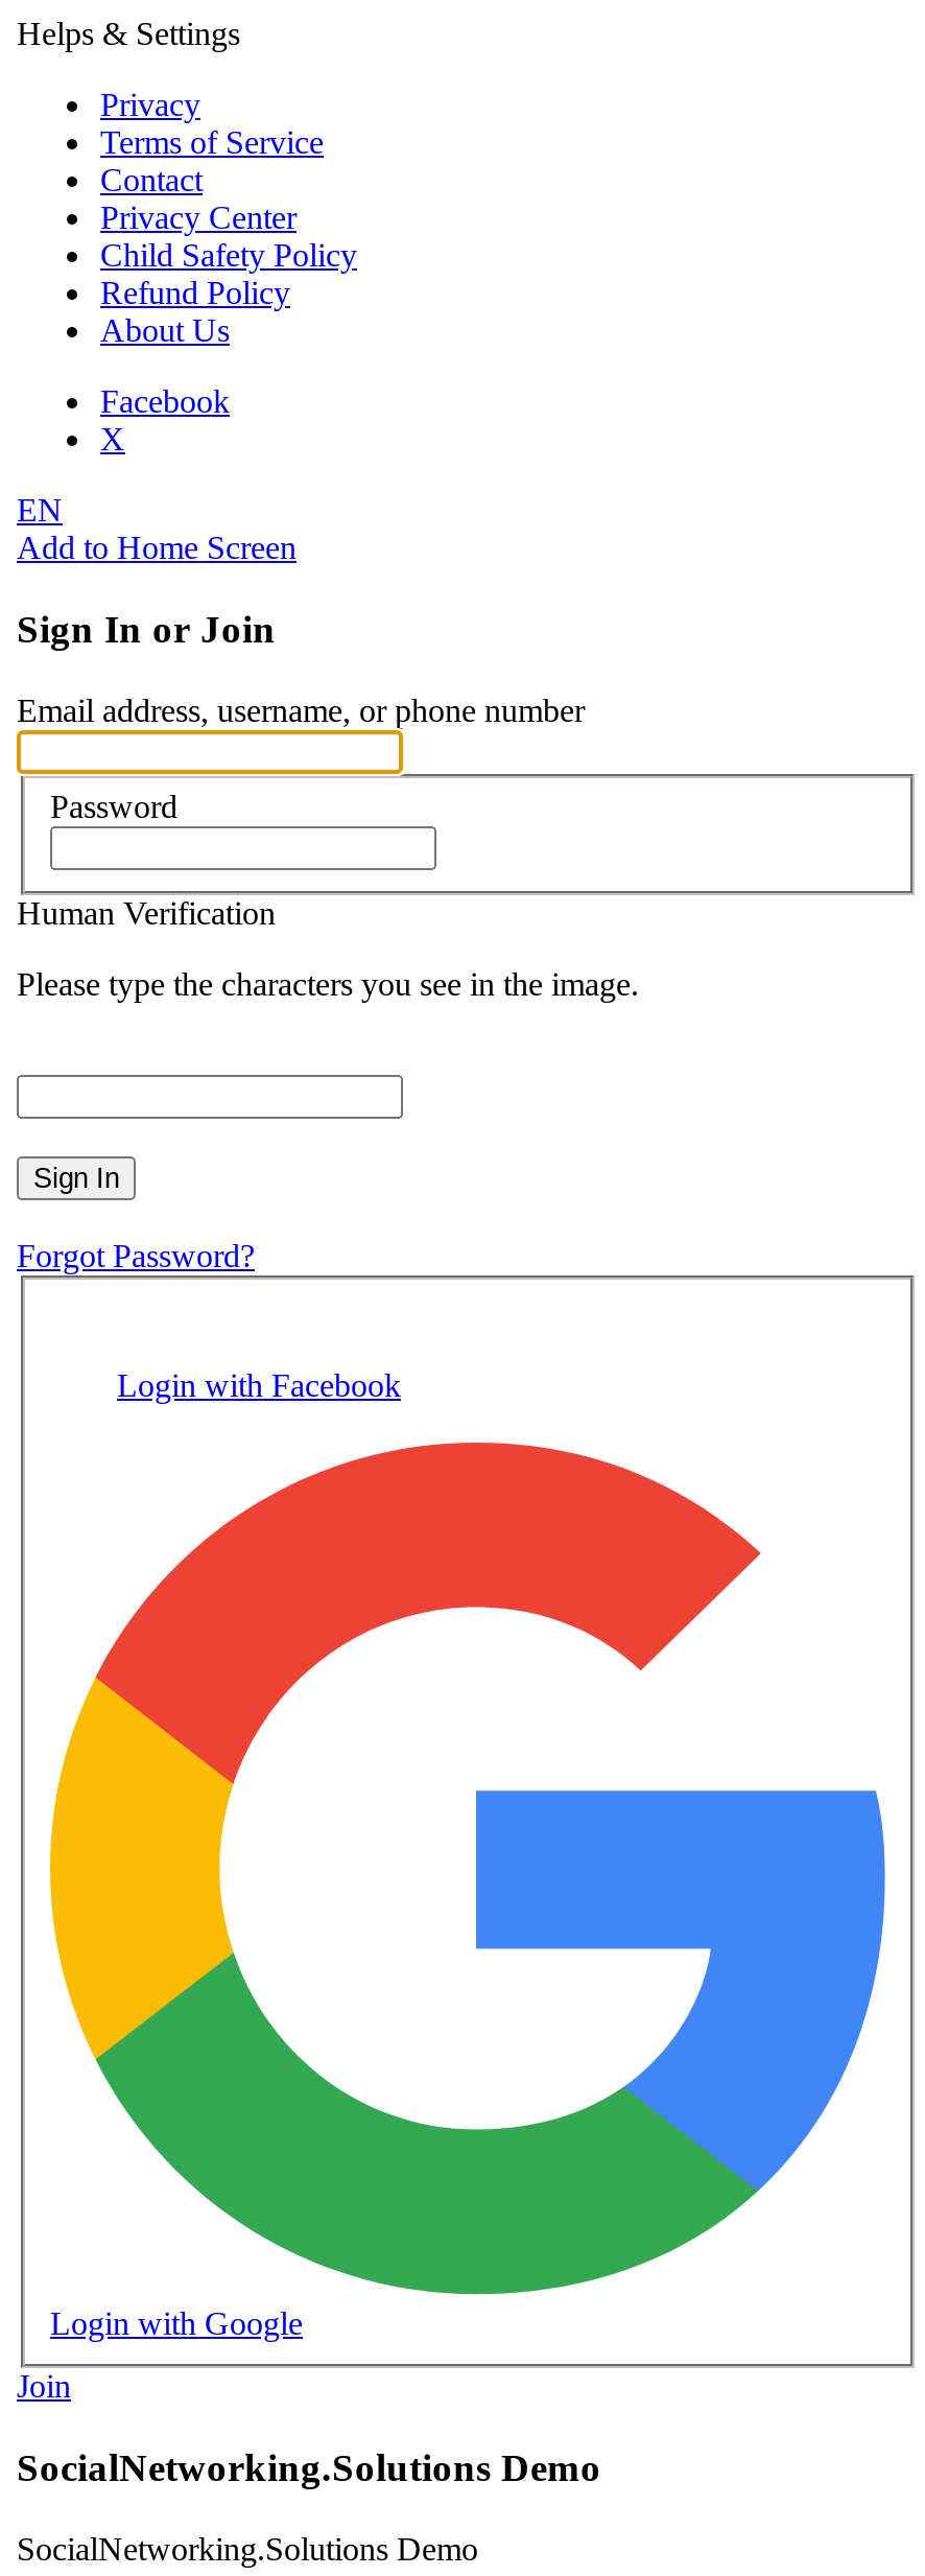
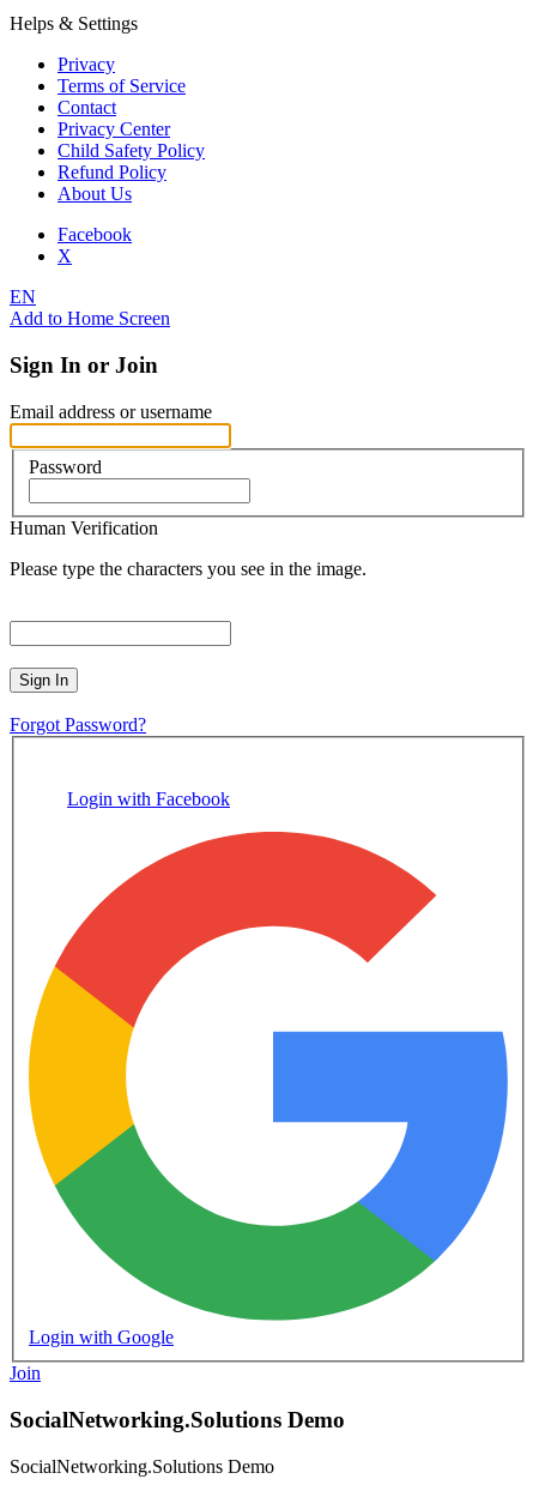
[17,692,585,728] Email address, username, or phone number -> [10,401,212,422] Email address or username

